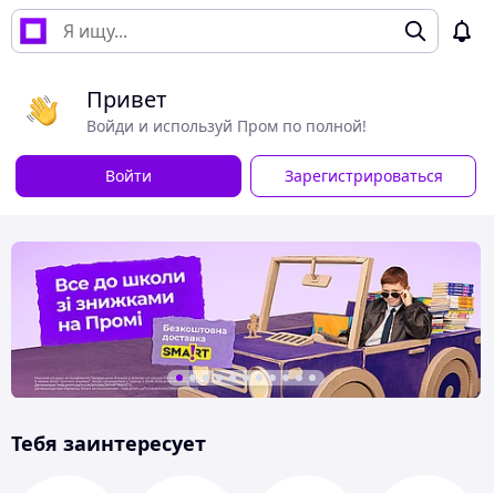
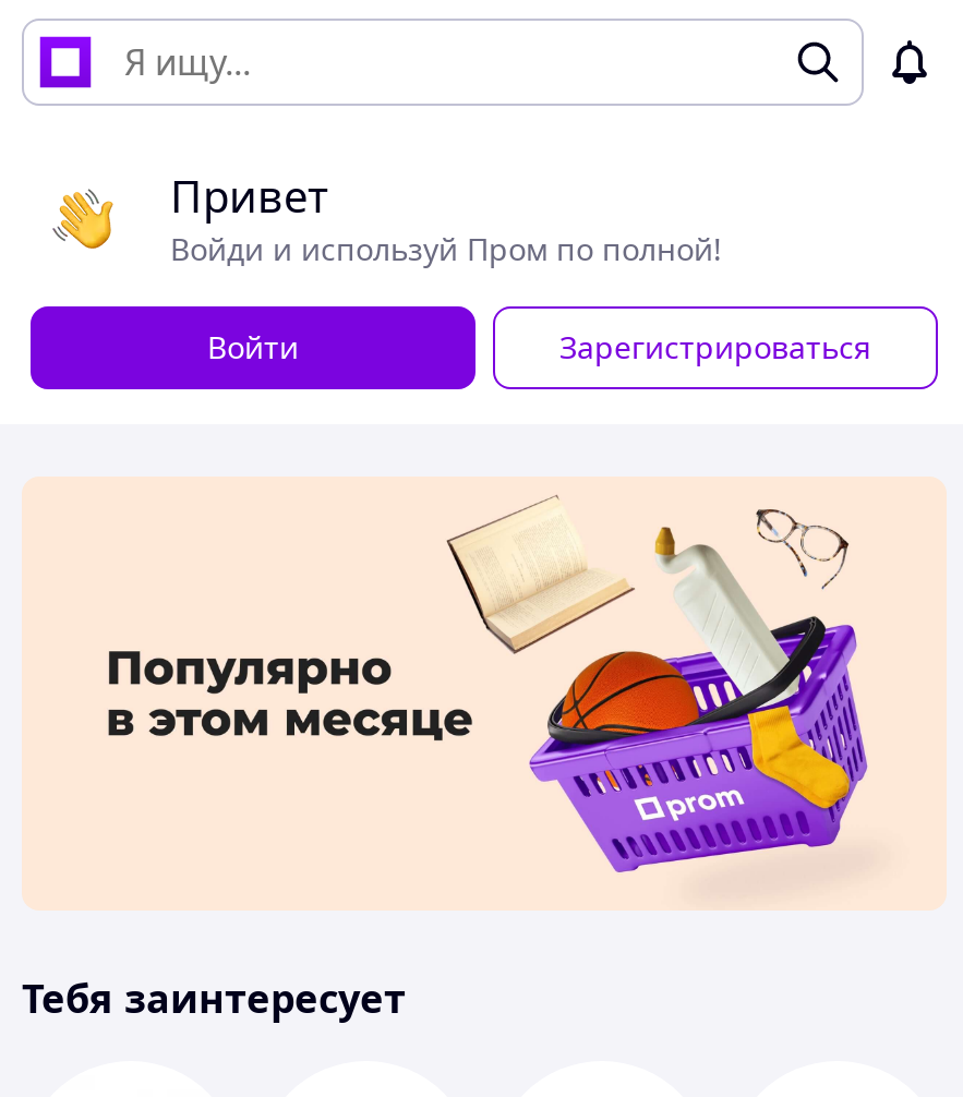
[10,242,482,399] [image] -> [24,479,944,908] [image]

